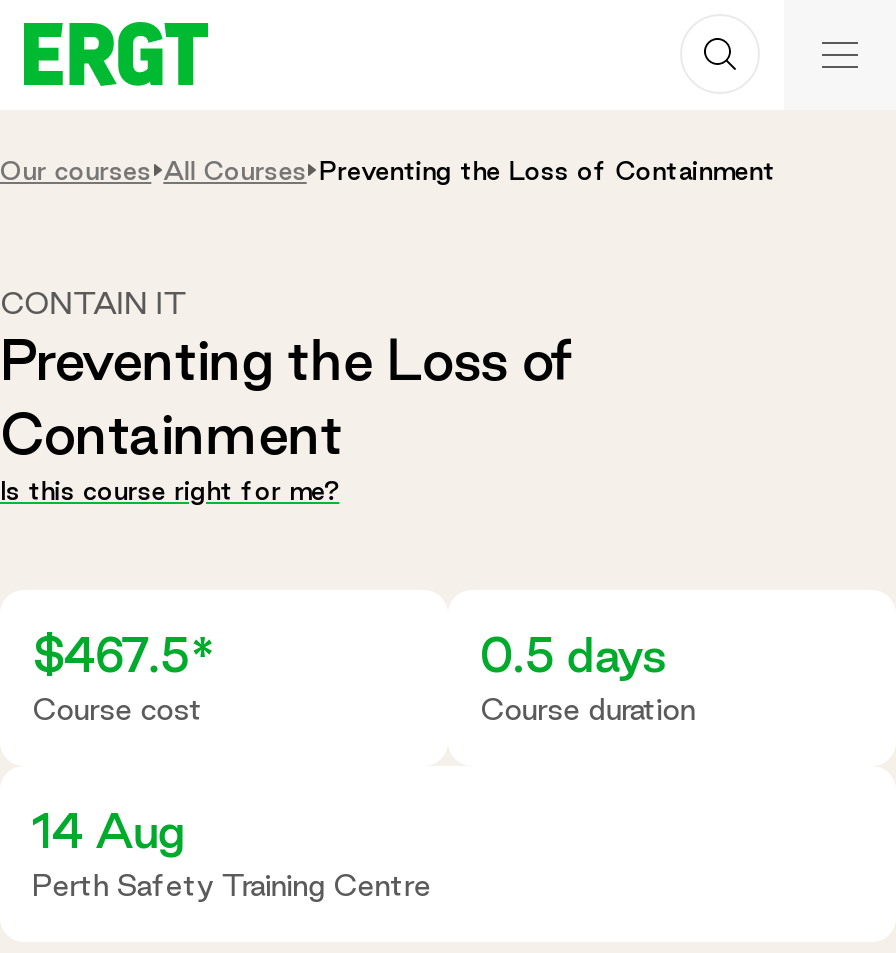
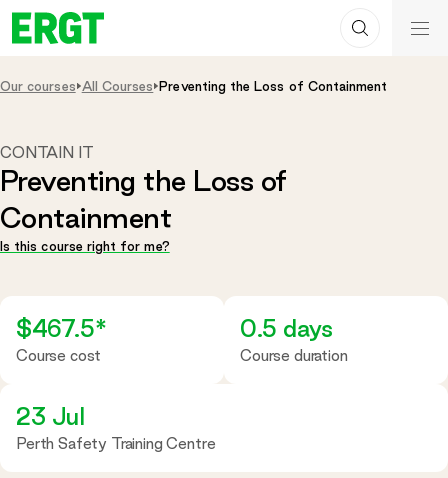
[32,804,185,856] 14 Aug -> [16,403,84,429] 23 Jul

